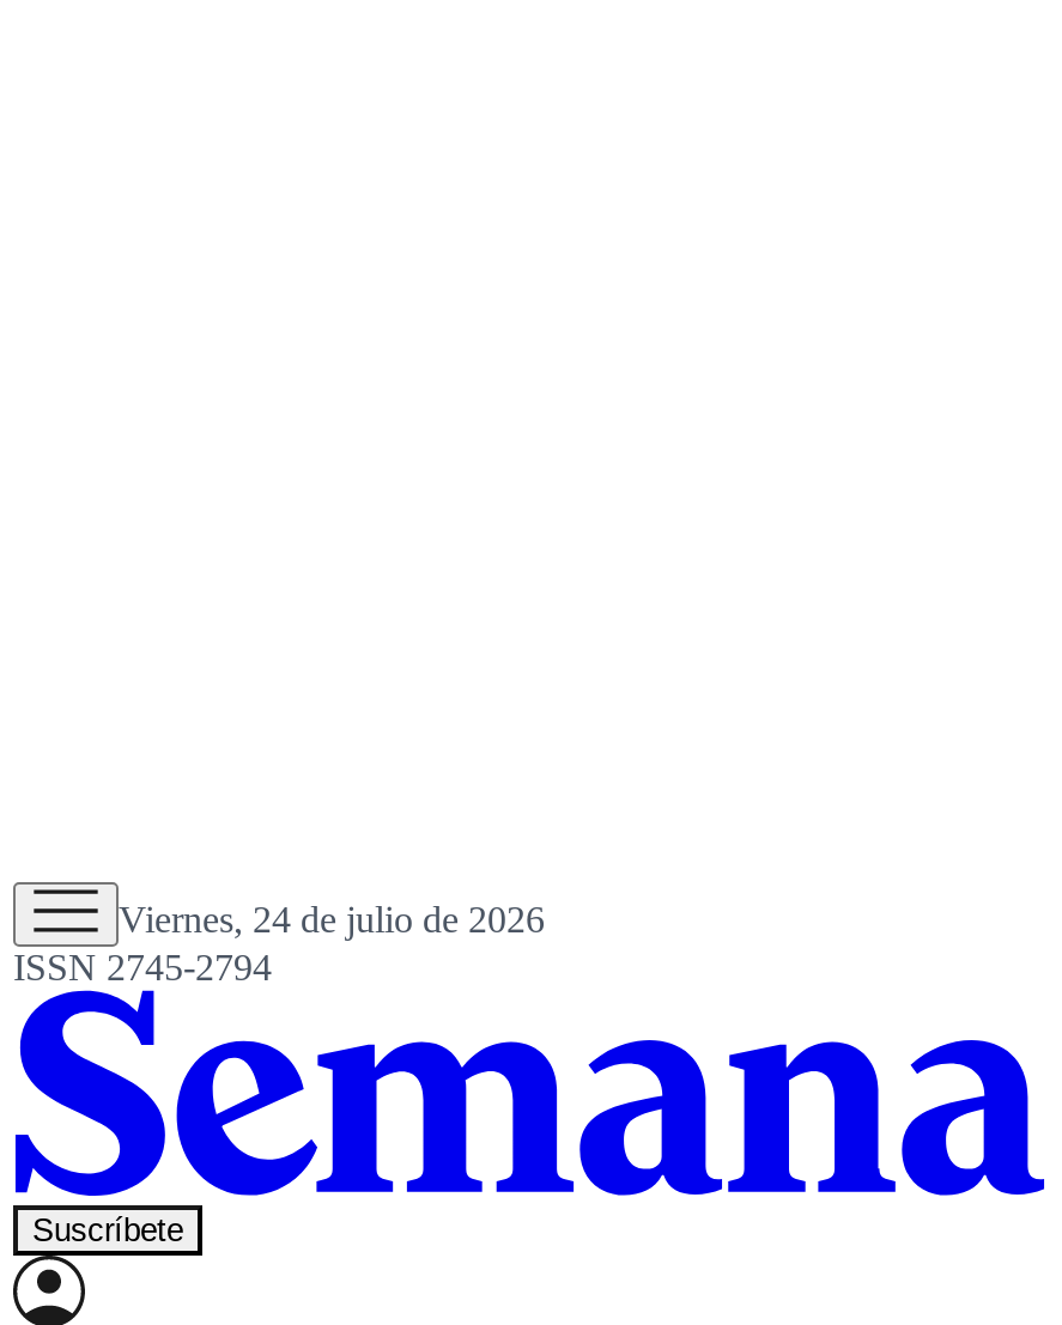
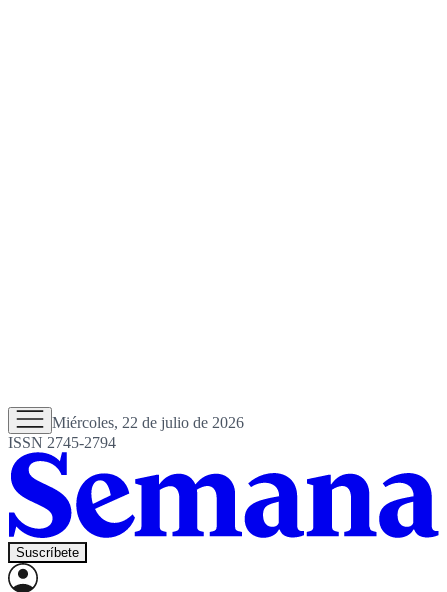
[119,899,545,940] Viernes, 24 de julio de 2026 -> [52,414,244,431] Miércoles, 22 de julio de 2026

